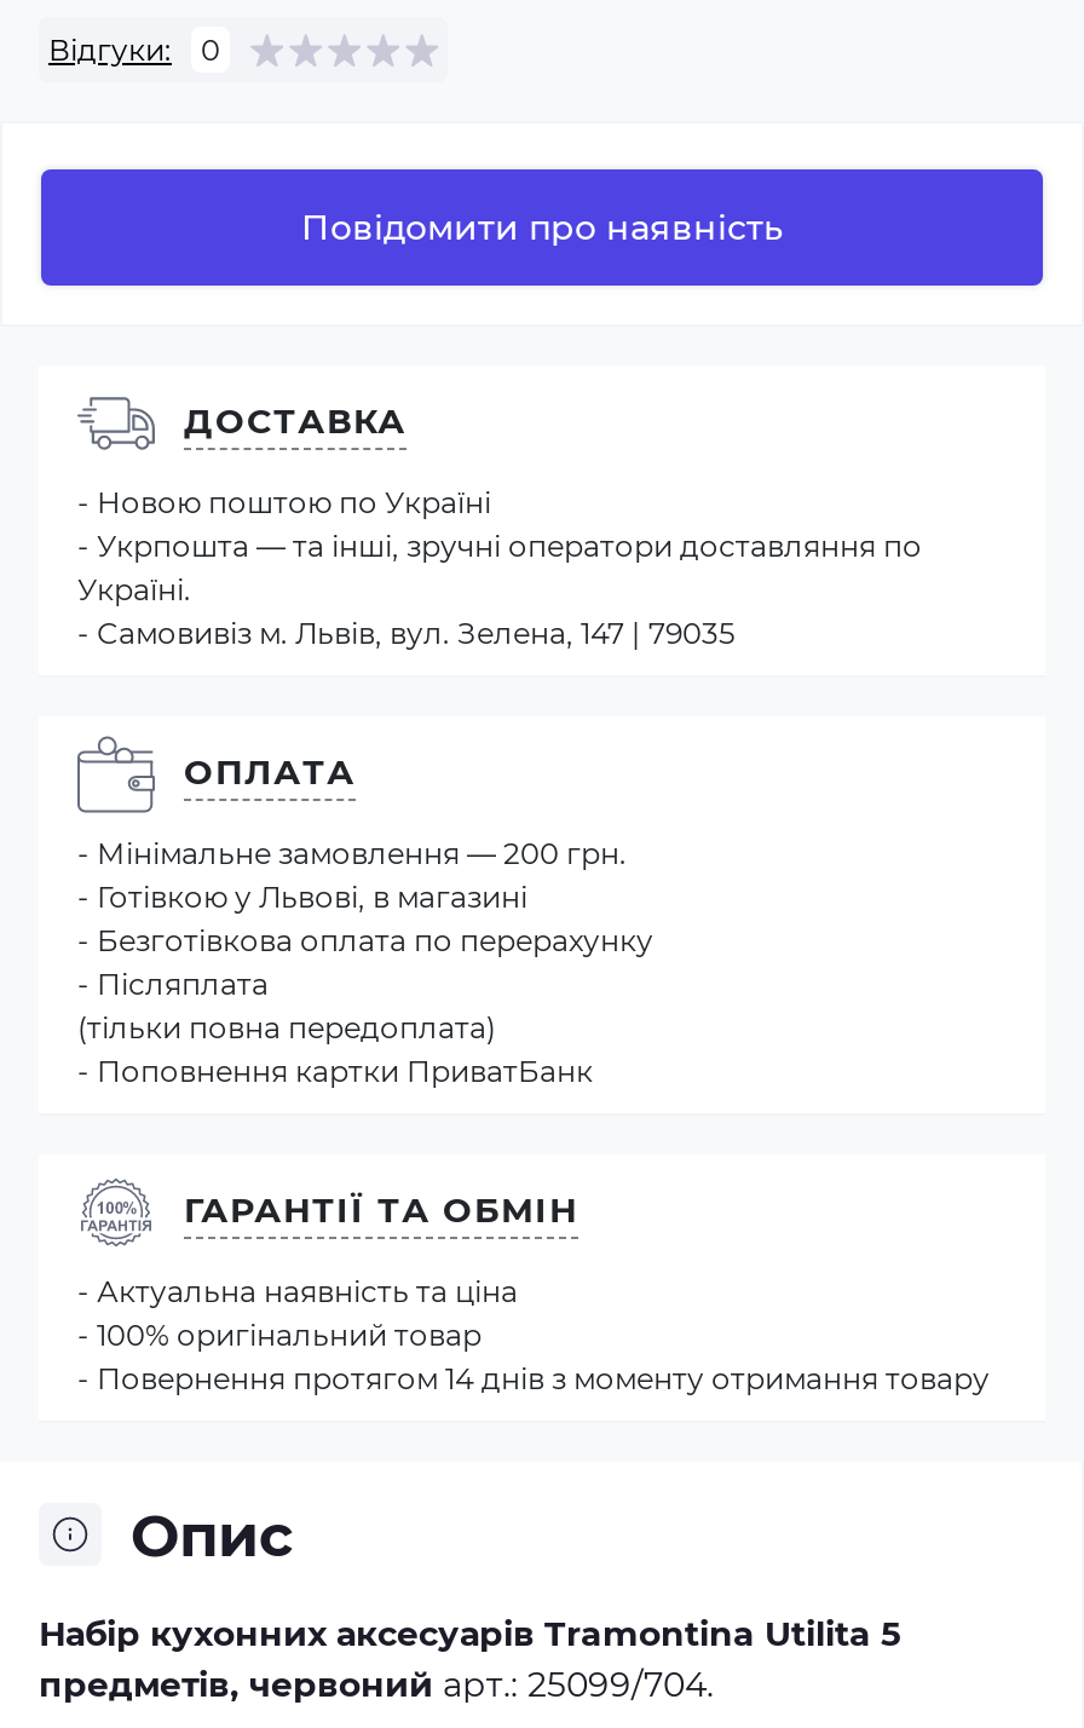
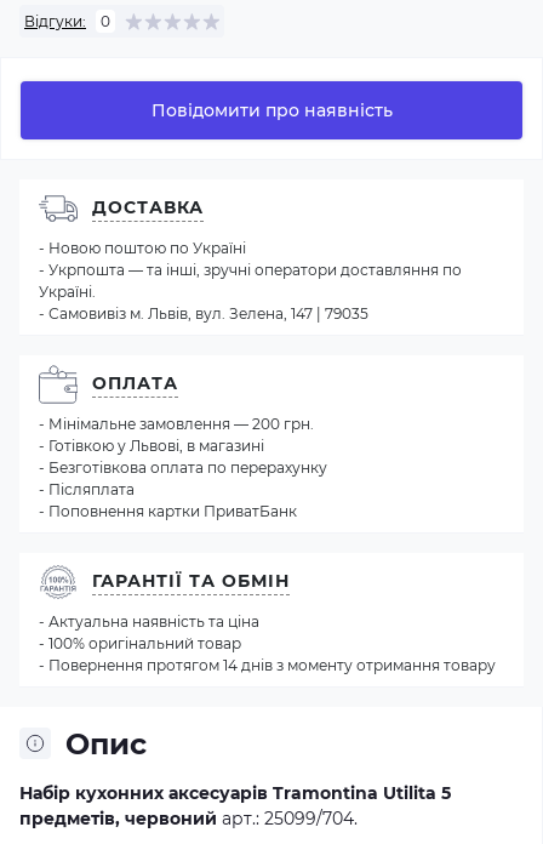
[77,1008,496,1045] (тільки повна передоплата) -> none

